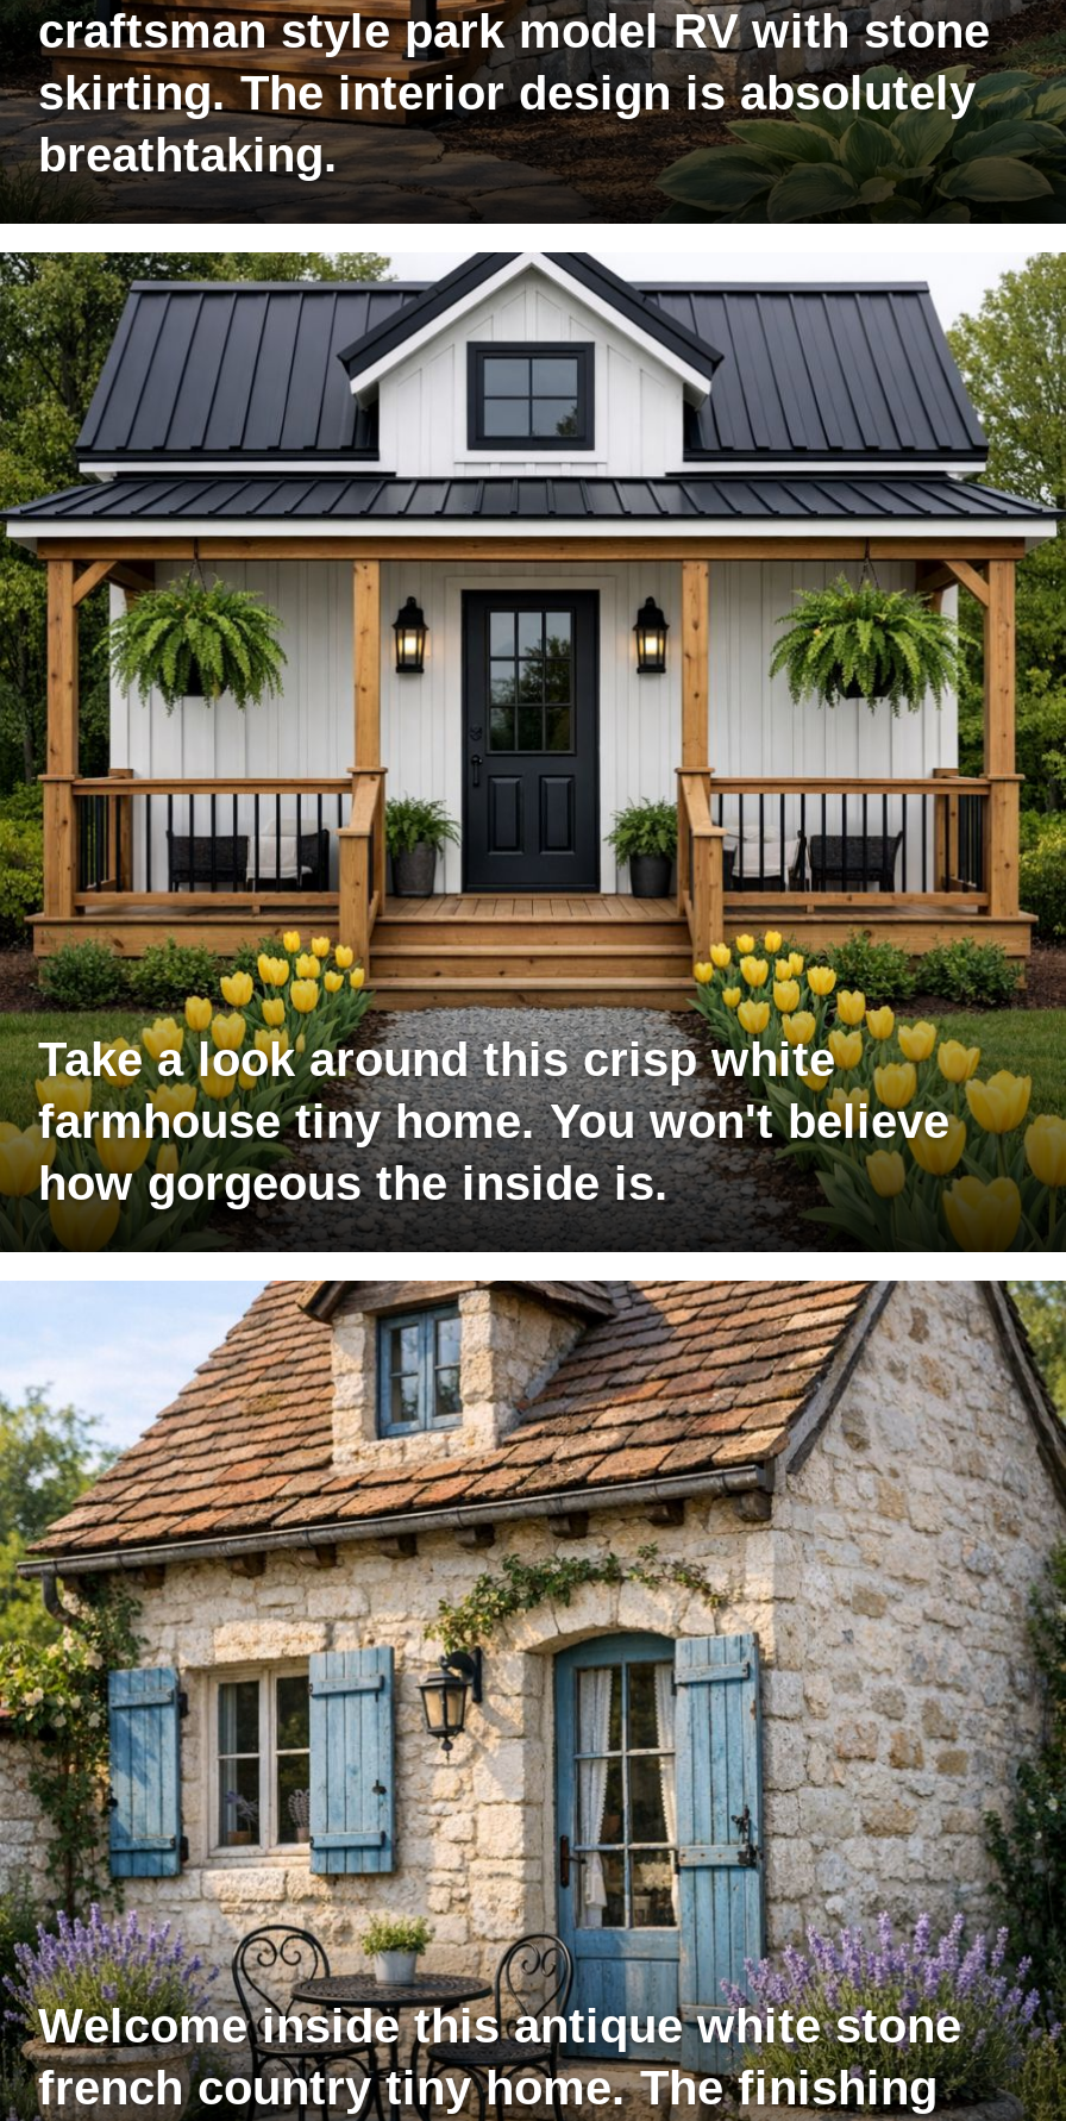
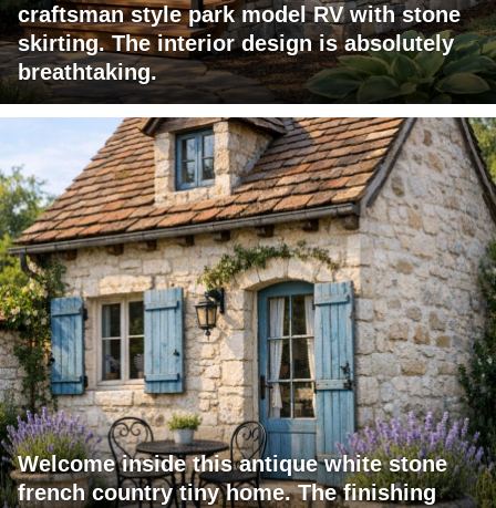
[7,250,1059,1250] [image] | Take a look around this crisp white | farmhouse tiny home. You won't believe | how gorgeous the inside is. -> none

